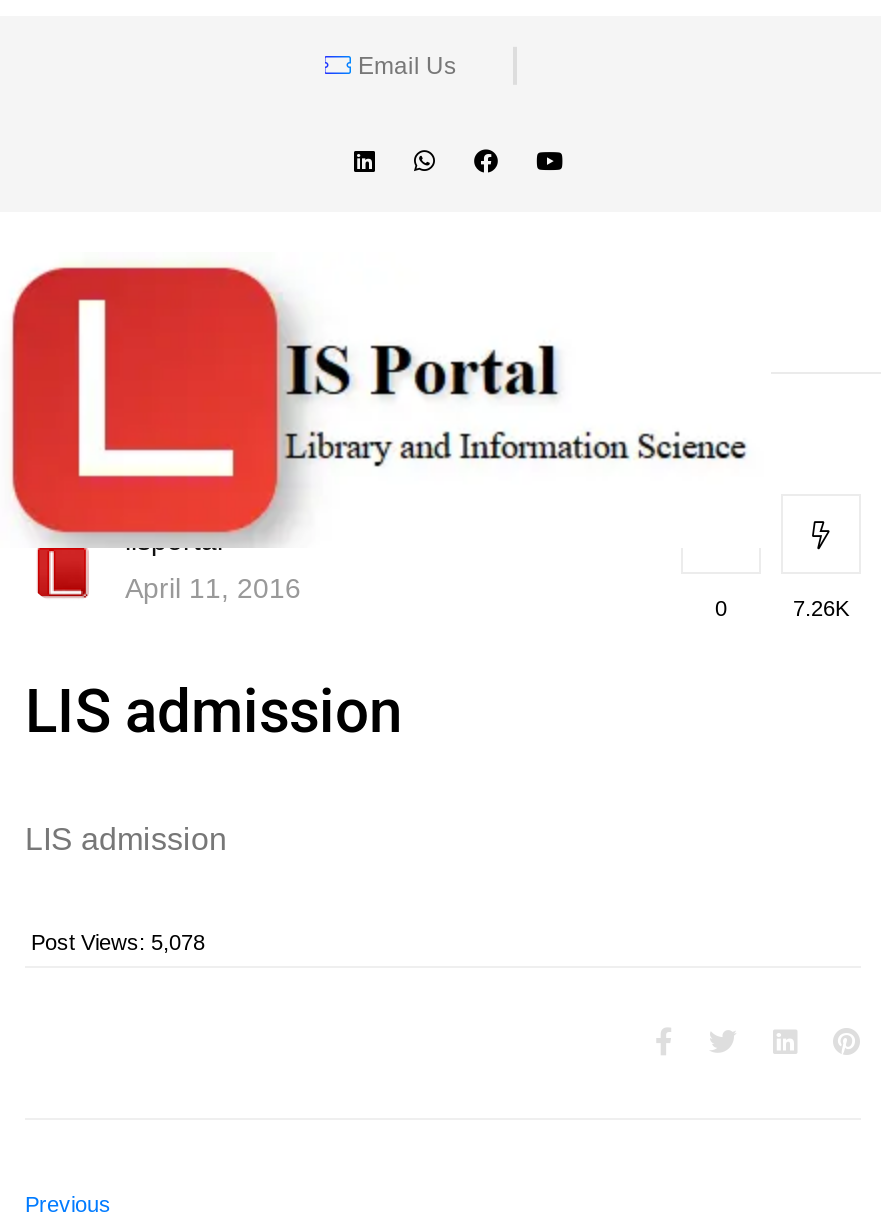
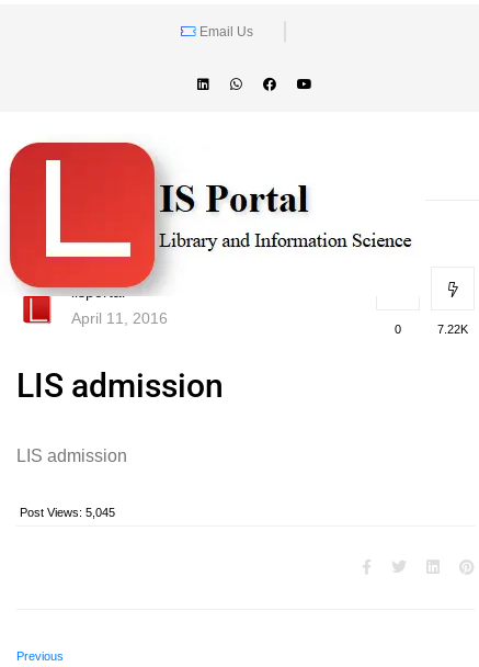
[793,596,849,620] 7.26K -> [437,323,468,336] 7.22K
[31,930,205,954] Post Views: 5,078 -> [20,506,115,519] Post Views: 5,045

